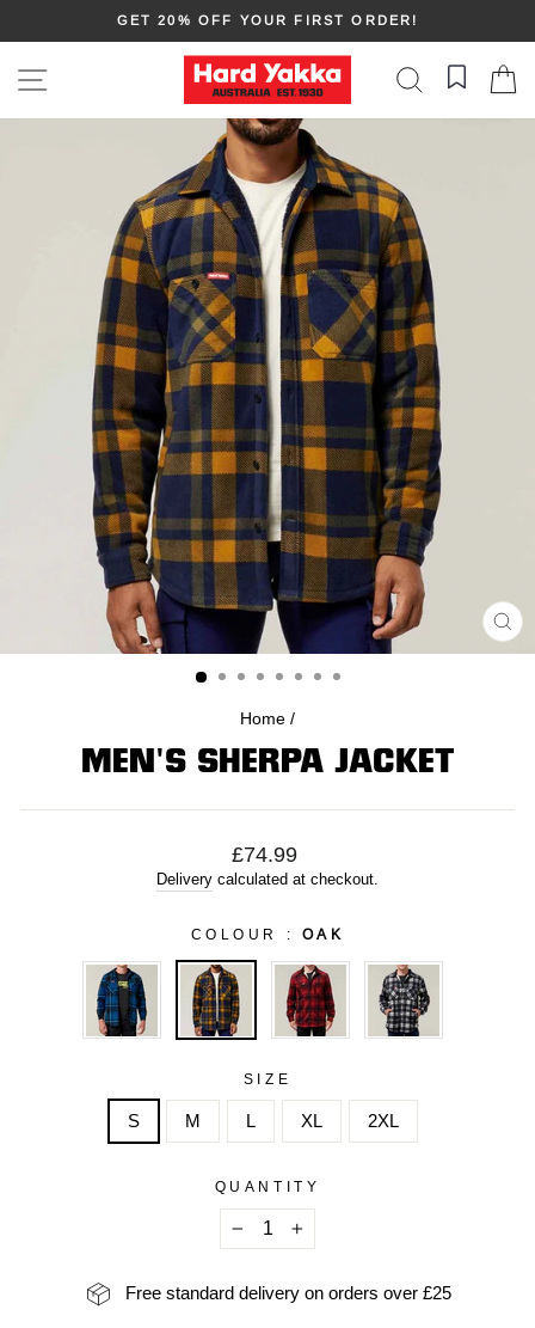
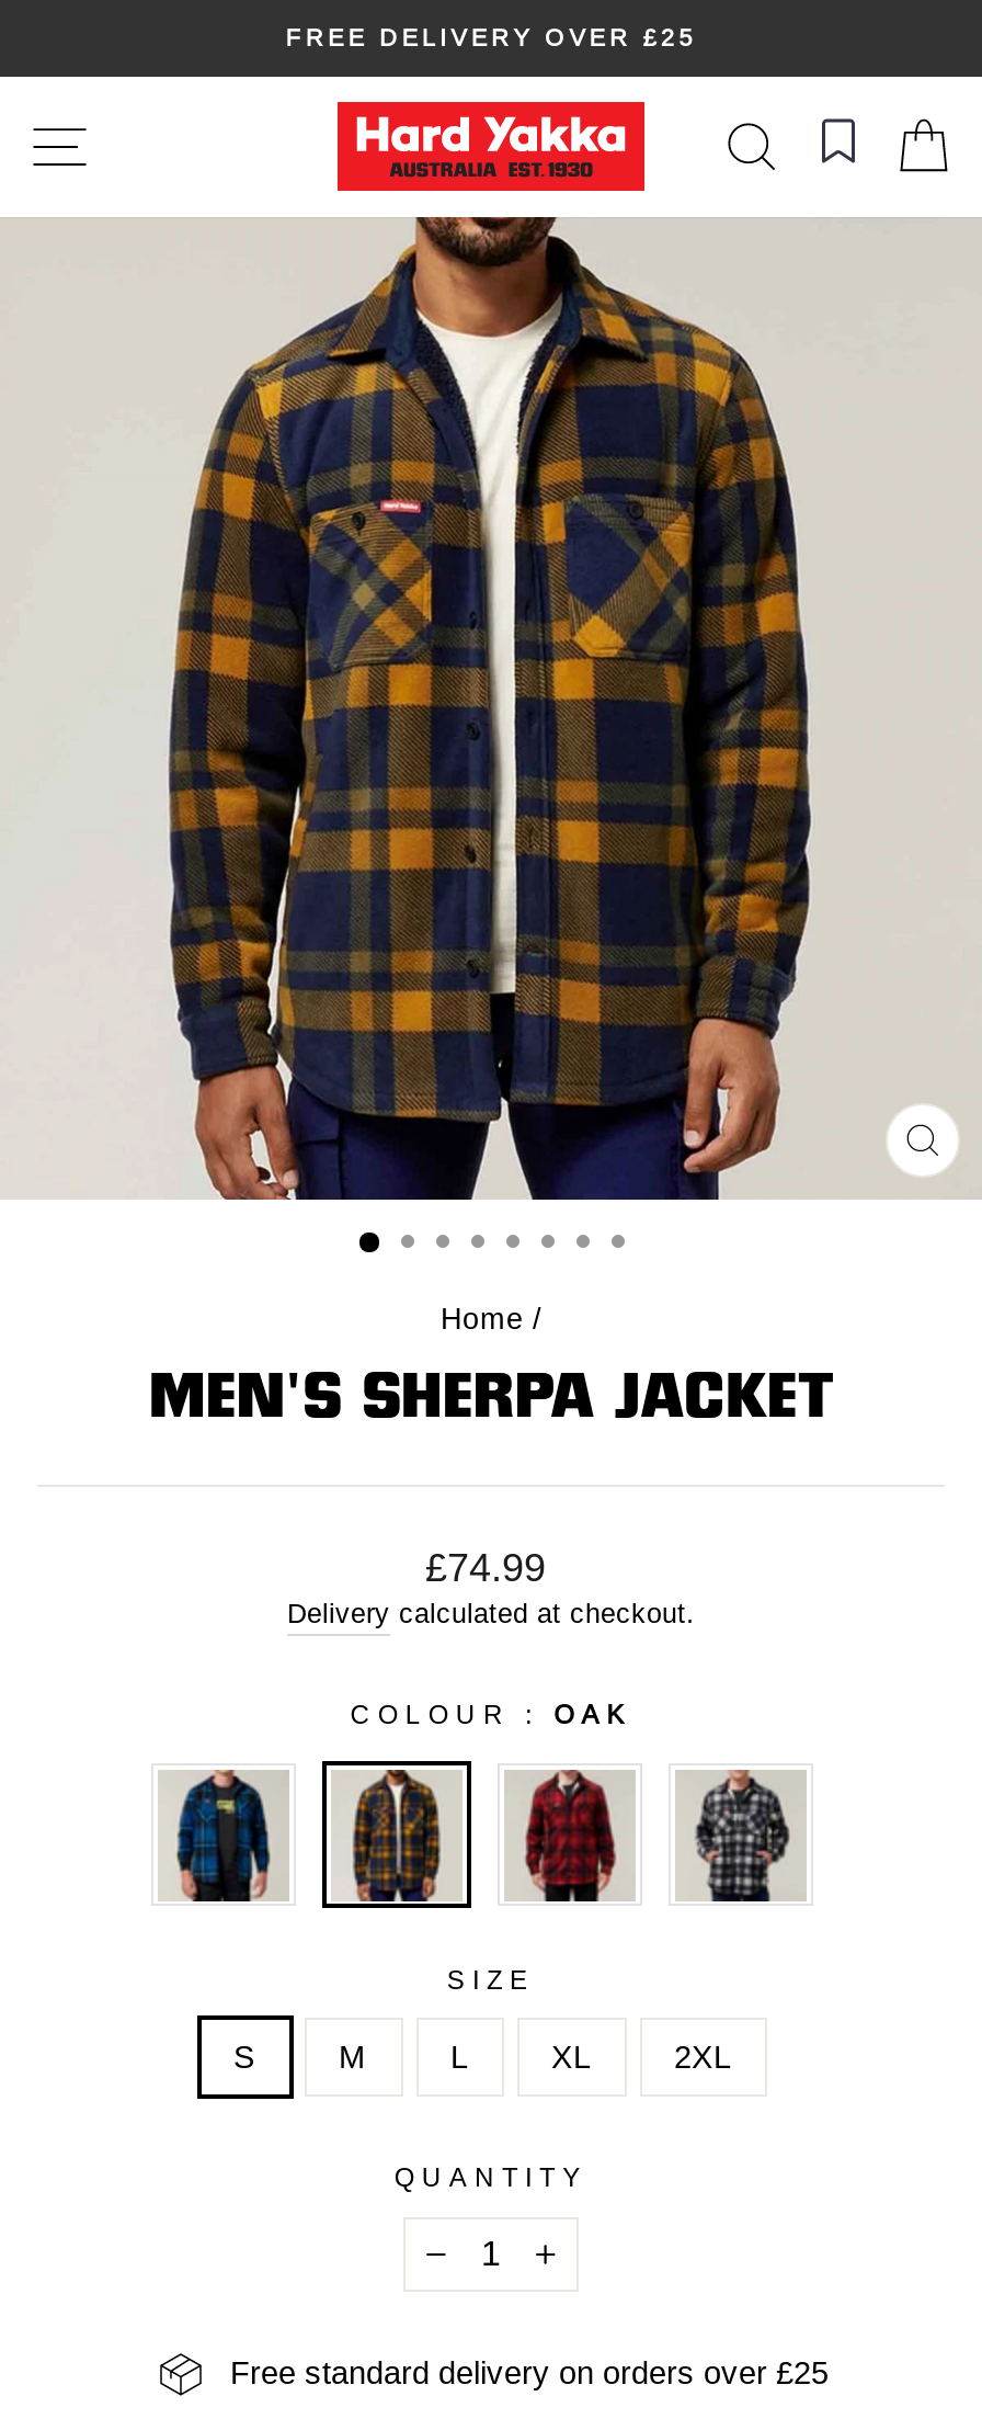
[117,13,418,27] GET 20% OFF YOUR FIRST ORDER! -> [285,24,697,50] FREE DELIVERY OVER £25

